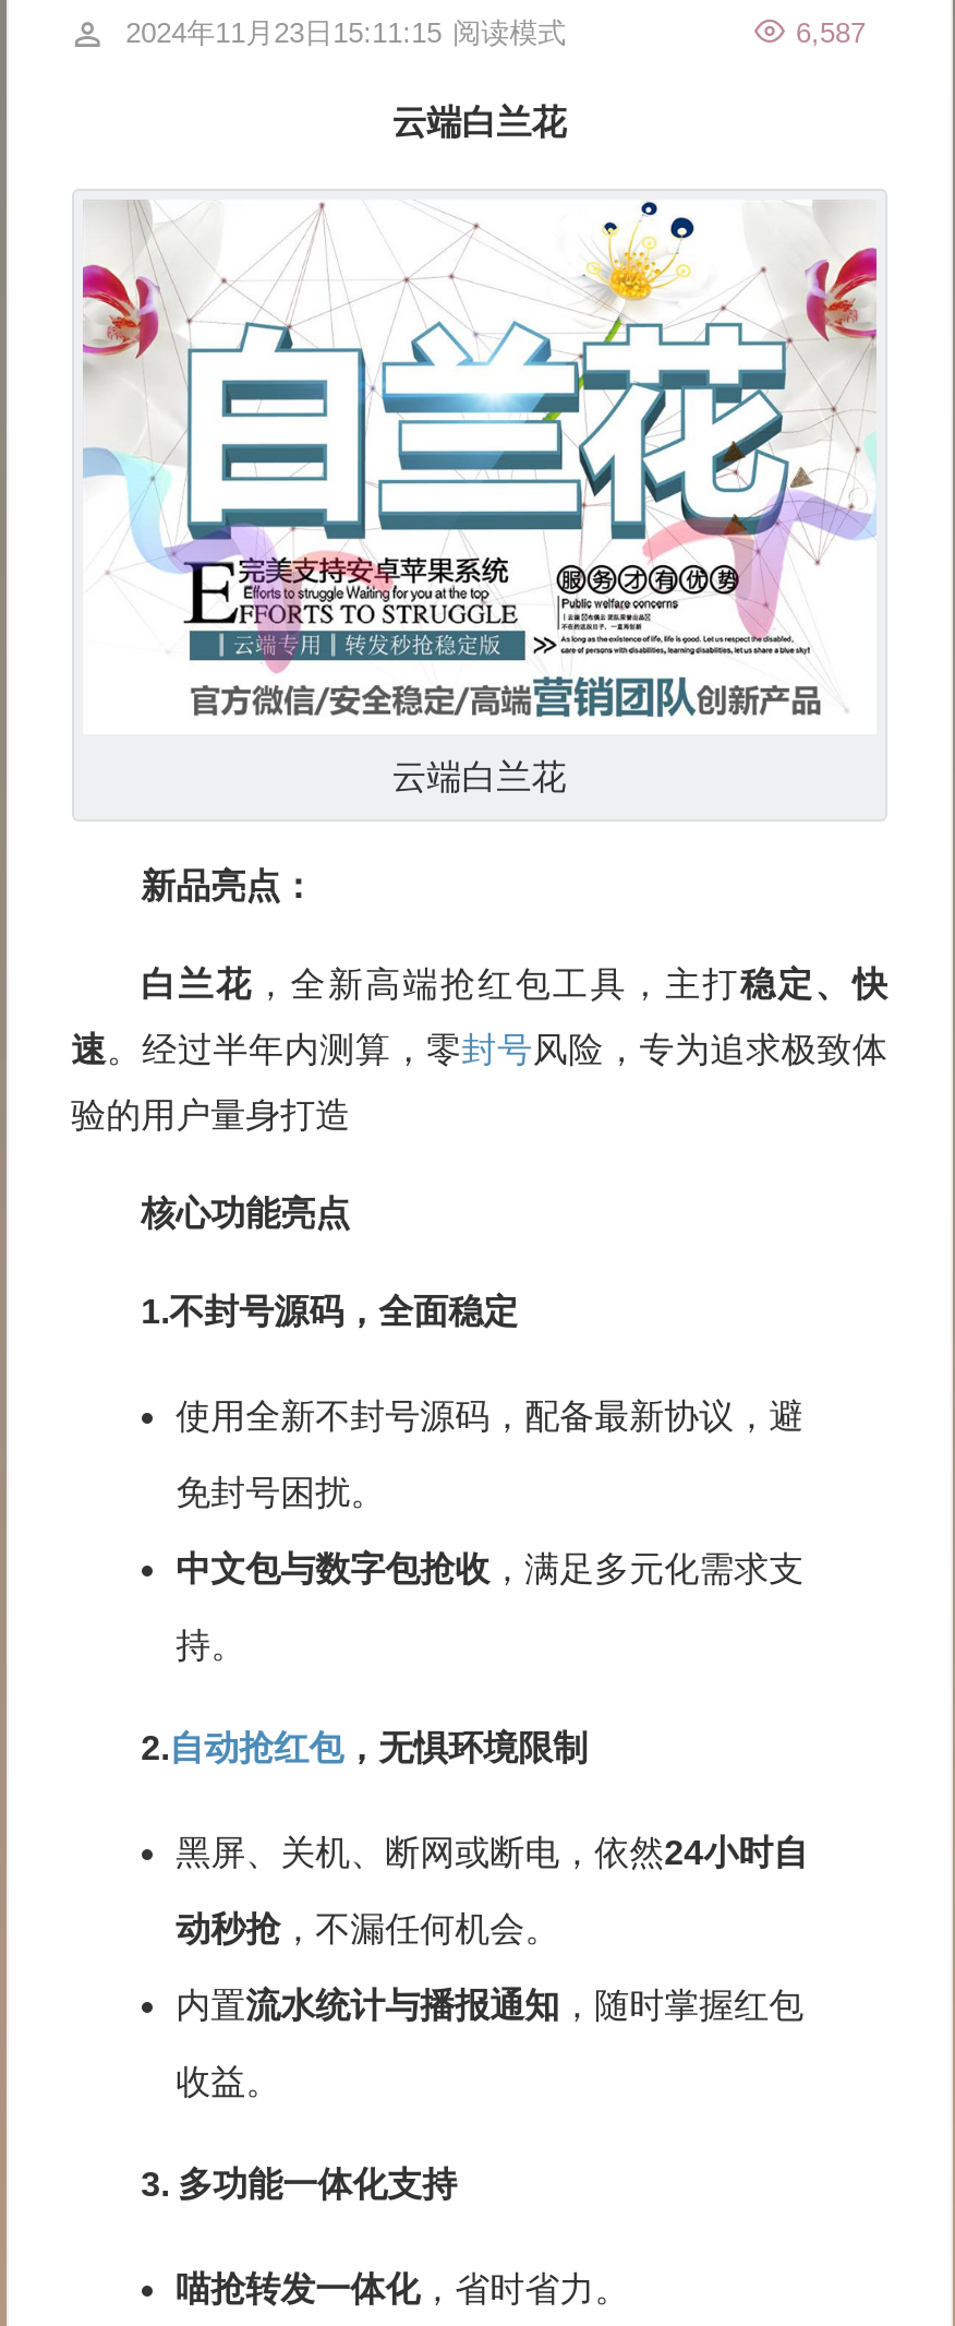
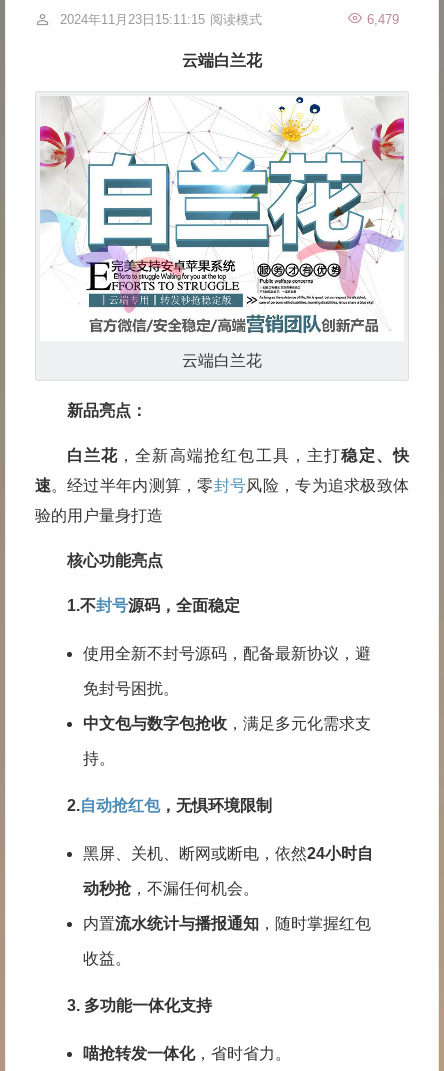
[796,16,866,49] 6,587 -> [367,12,399,27] 6,479

